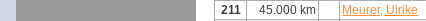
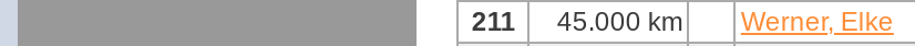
[342,3,418,17] Meurer, Ulrike -> [741,8,894,38] Werner, Elke

